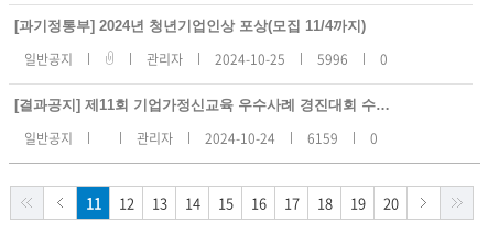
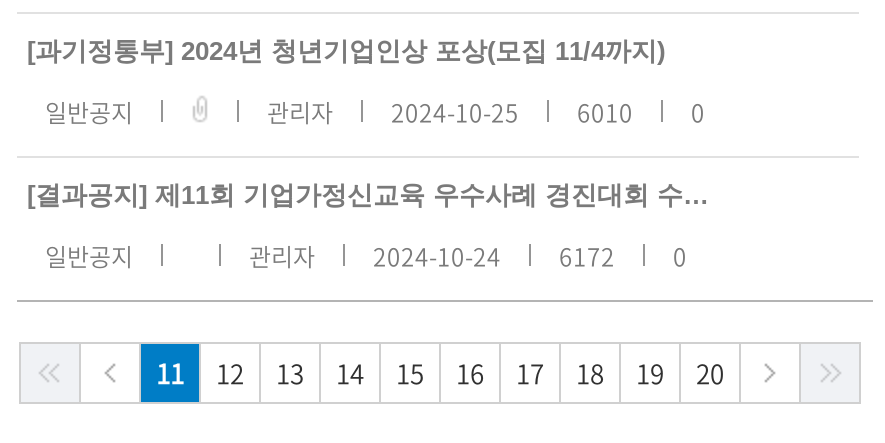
[147,49,388,69] 관리자 2024-10-25 5996 0 -> [267,94,705,130] 관리자 2024-10-25 6010 0
[137,128,378,148] 관리자 2024-10-24 6159 0 -> [249,238,687,274] 관리자 2024-10-24 6172 0

